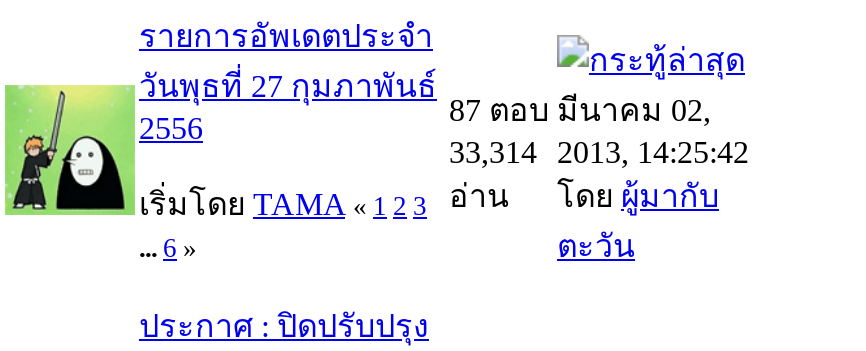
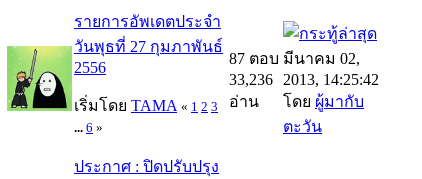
[449,134,749,168] 33,314 2013, 14:25:42 -> [229,70,379,87] 33,236 2013, 14:25:42

